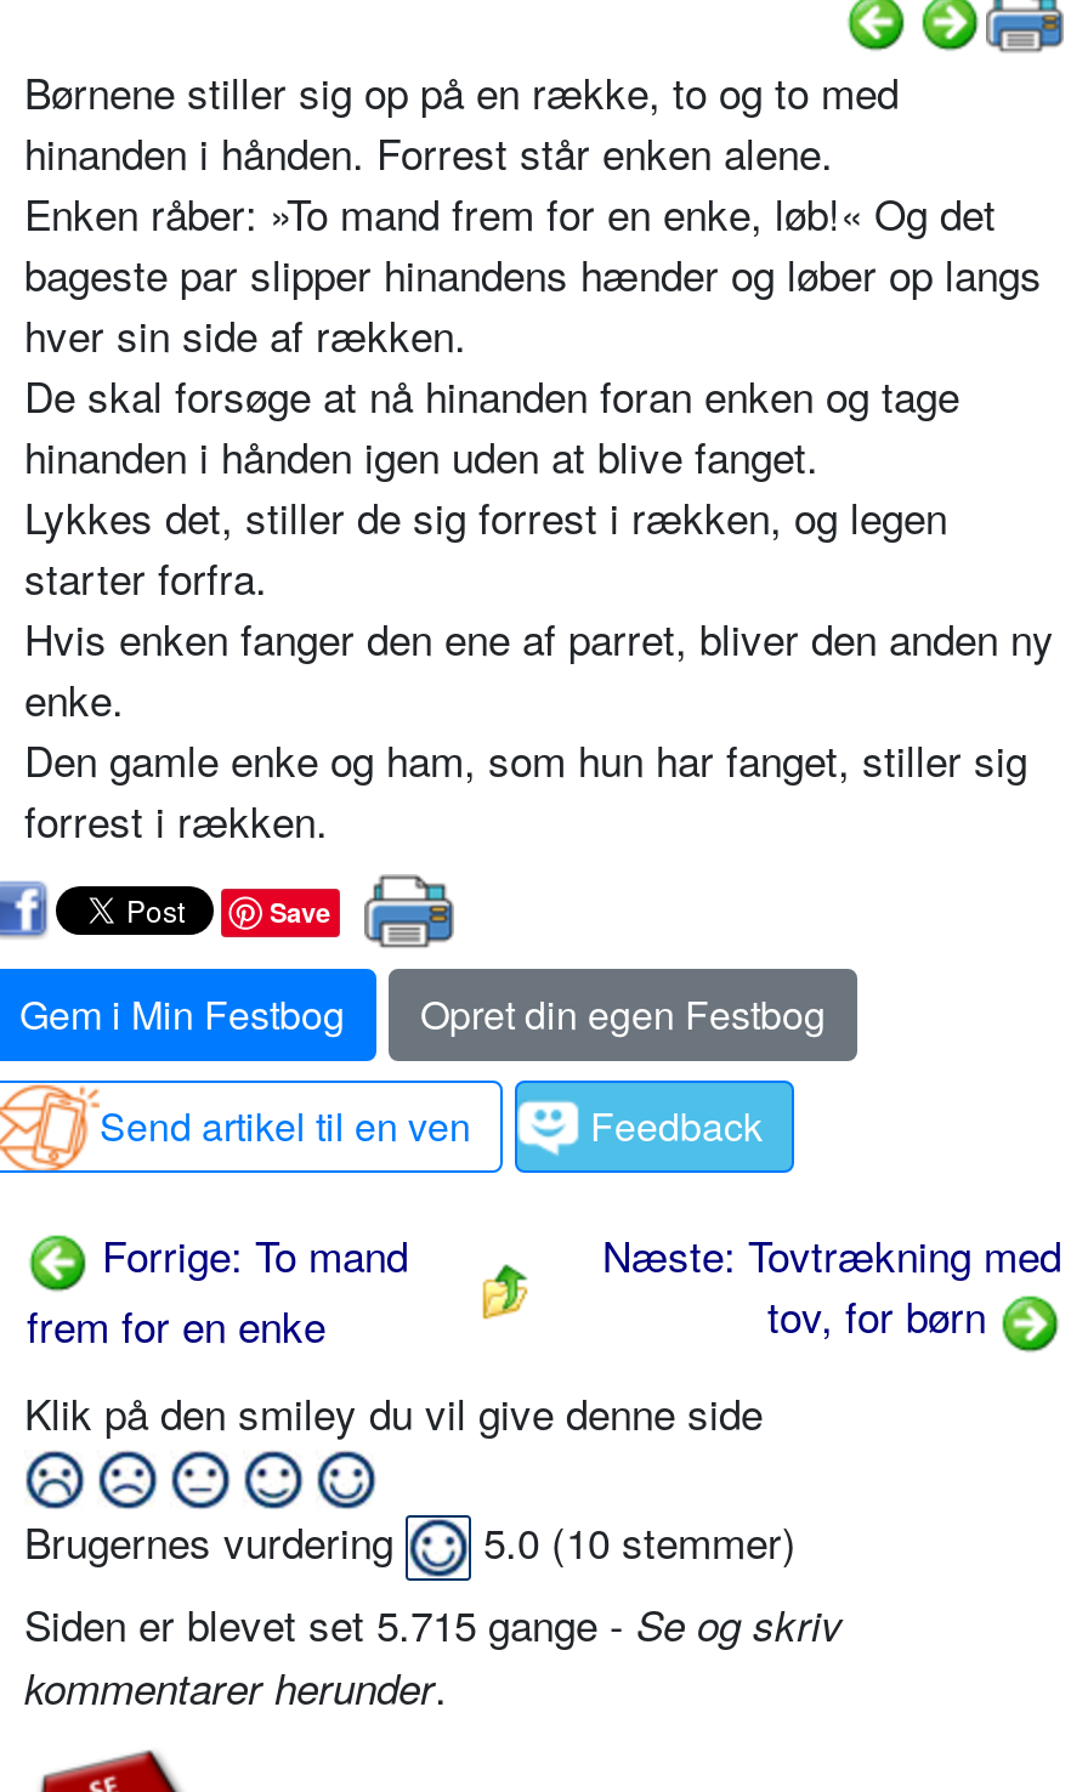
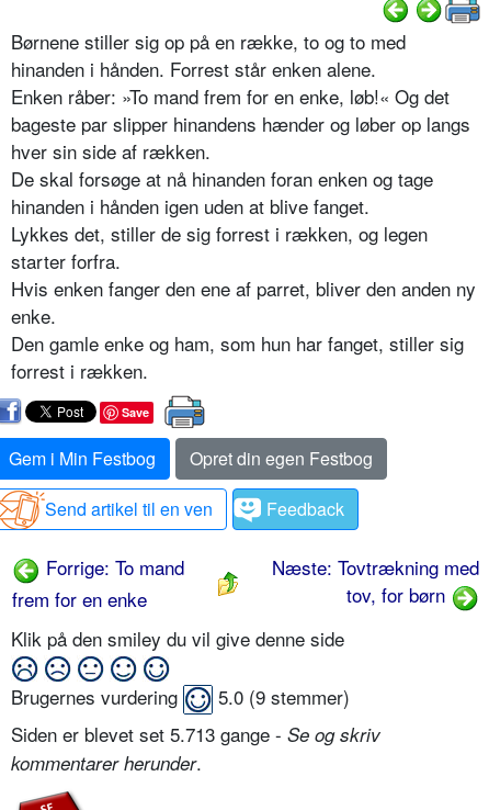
[24,1510,797,1571] Brugernes vurdering 5.0 (10 stemmer) -> [11,683,350,710] Brugernes vurdering 5.0 (9 stemmer)
[24,1593,843,1654] Siden er blevet set 5.715 gange - Se og skriv -> [11,720,380,748] Siden er blevet set 5.713 gange - Se og skriv

